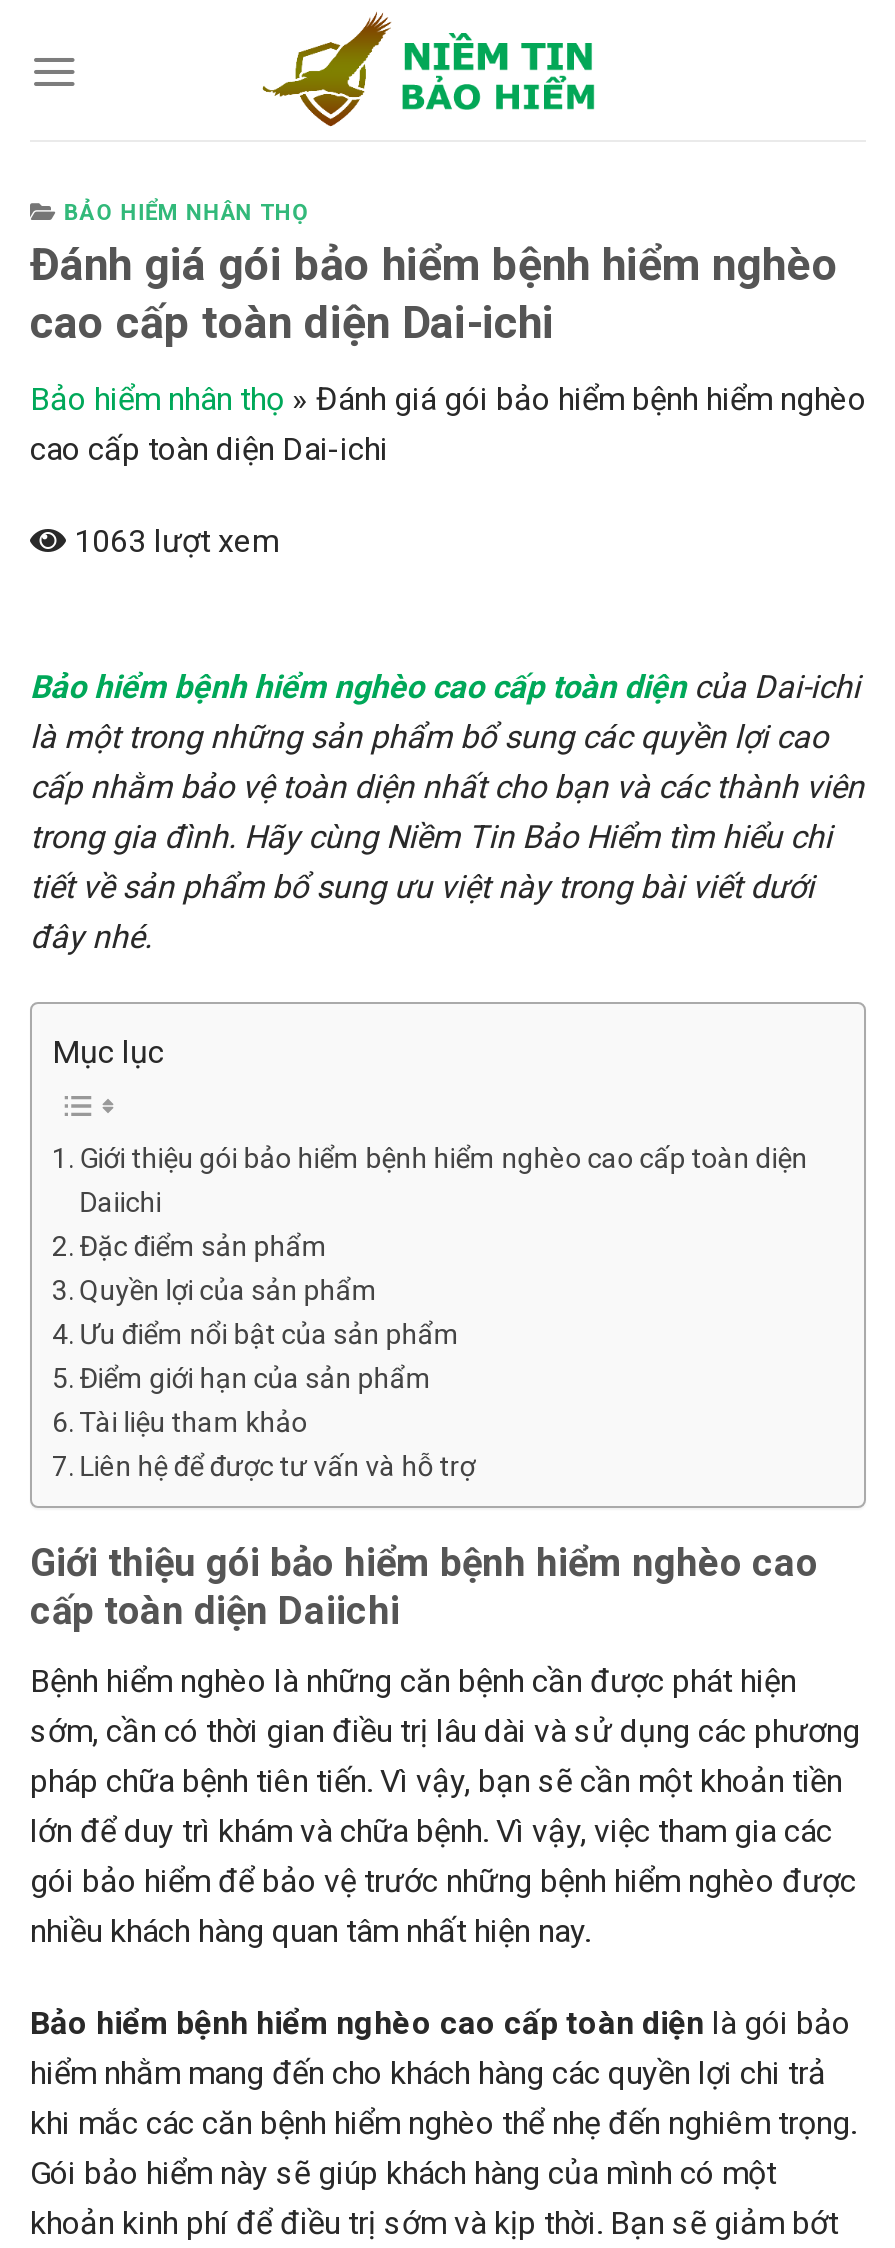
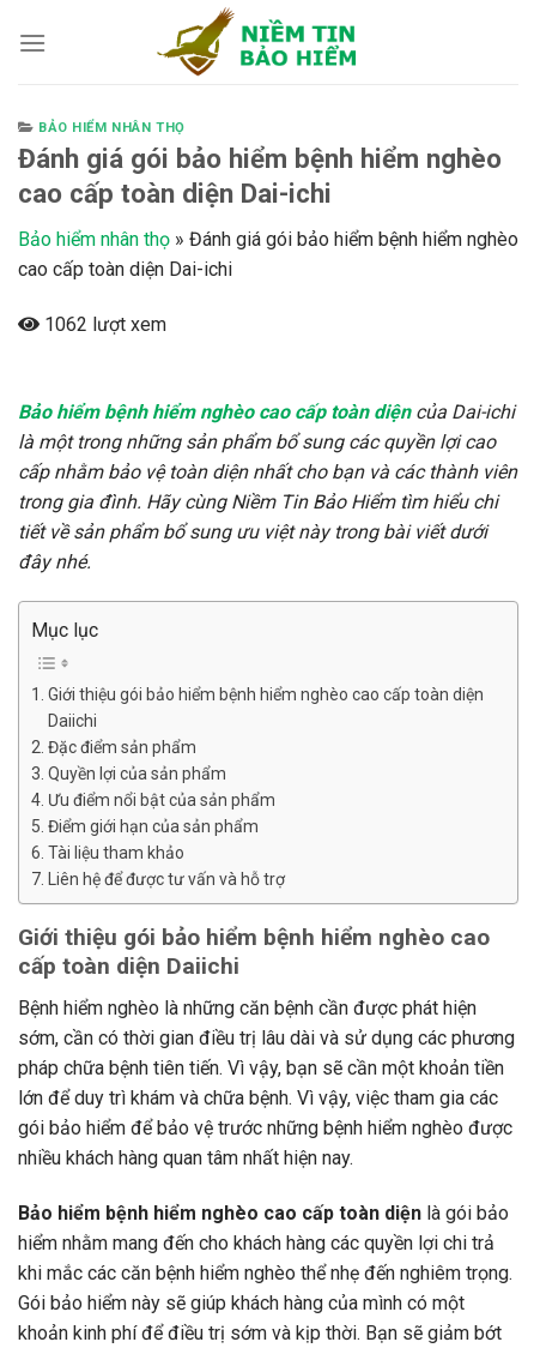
[66,521,278,559] 1063 lượt xem -> [40,313,166,335] 1062 lượt xem

